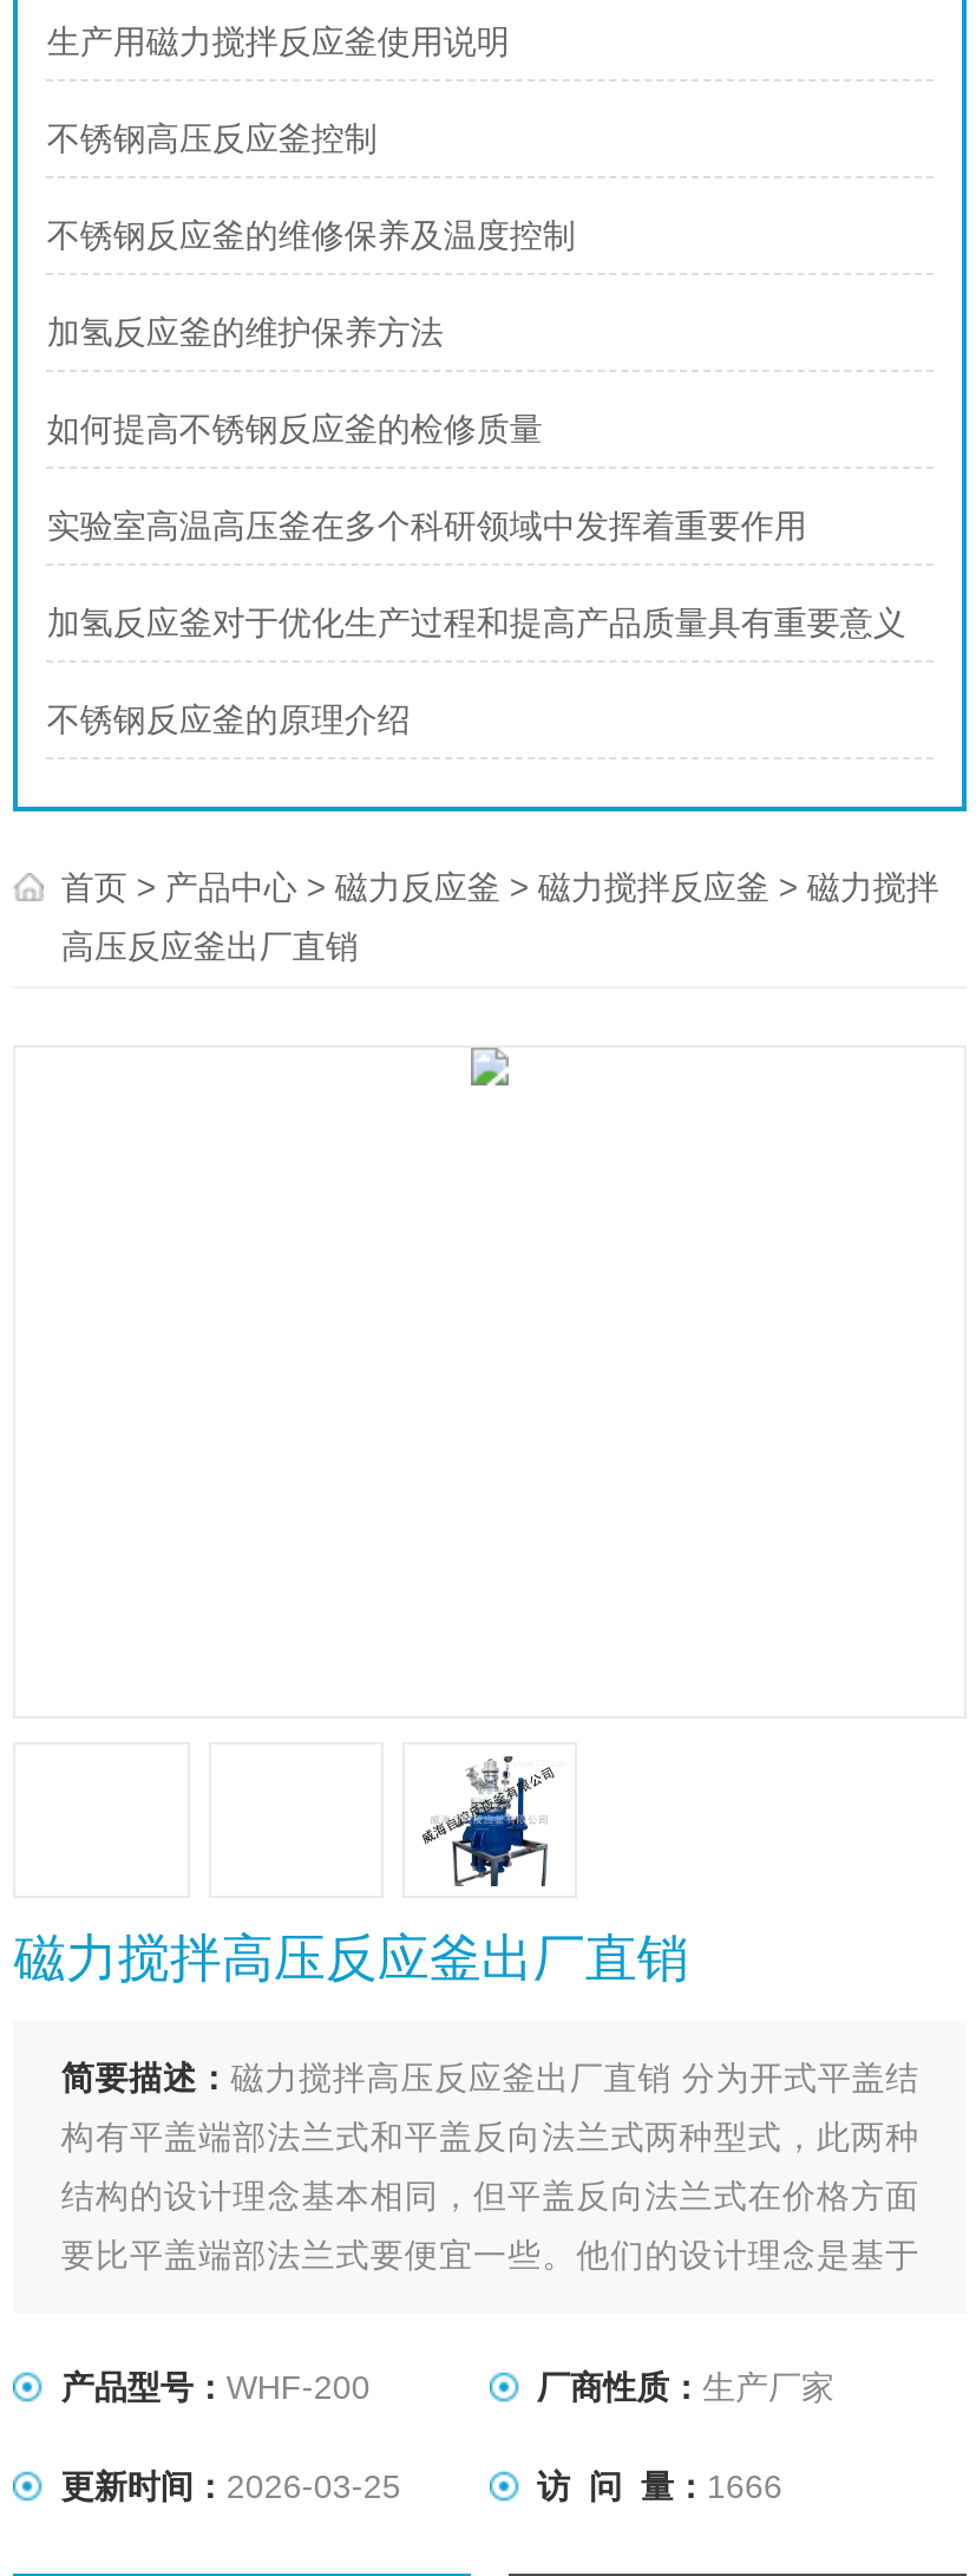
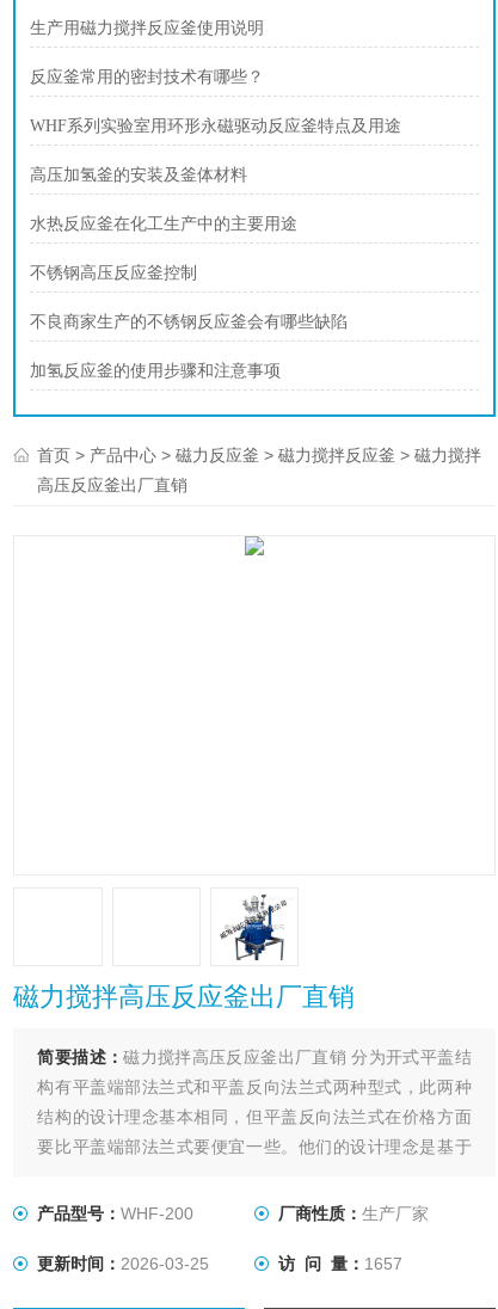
none -> [30,68,402,233] 反应釜常用的密封技术有哪些？ | WHF系列实验室用环形永磁驱动反应釜特点及用途 | 高压加氢釜的安装及釜体材料 | 水热反应釜在化工生产中的主要用途
moved [47,122,377,158] -> [30,264,198,282]: 不锈钢高压反应釜控制
[47,219,906,739] 不锈钢反应釜的维修保养及温度控制 | 加氢反应釜的维护保养方法 | 如何提高不锈钢反应釜的检修质量 | 实验室高温高压釜在多个科研领域中发挥着重要作用 | 加氢反应釜对于优化生产过程和提高产品质量具有重要意义 | 不锈钢反应釜的原理介绍 -> [30,313,348,380] 不良商家生产的不锈钢反应釜会有哪些缺陷 | 加氢反应釜的使用步骤和注意事项
[537,2468,782,2506] 访 问 量：1666 -> [278,1254,402,1273] 访 问 量：1657

